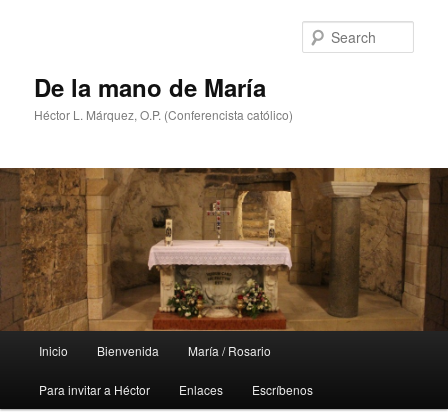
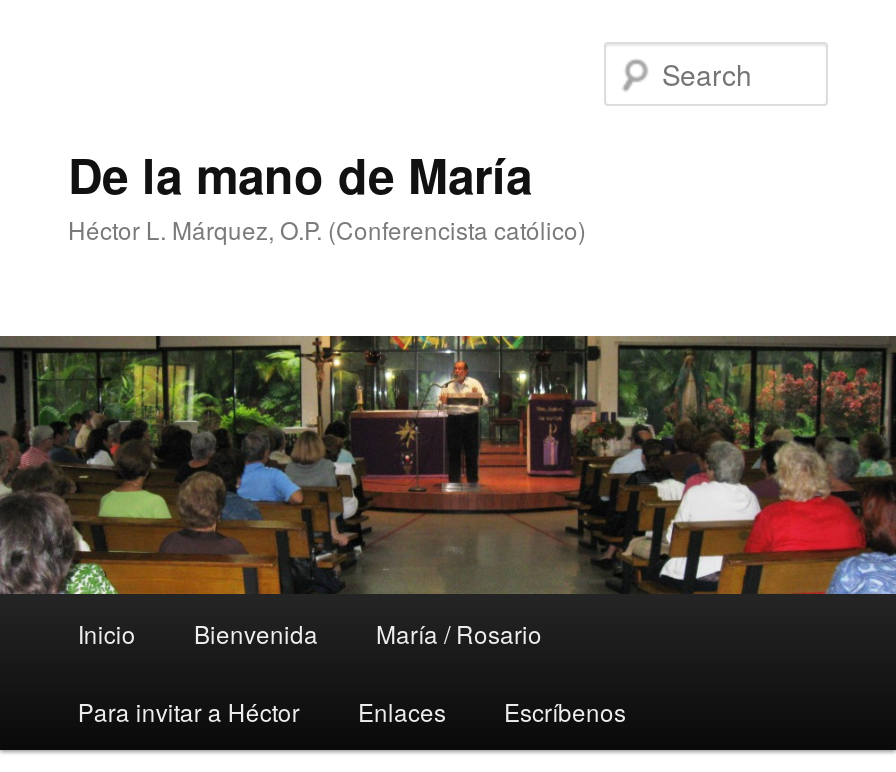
[3,167,445,332] [image] -> [6,334,890,596] [image]

